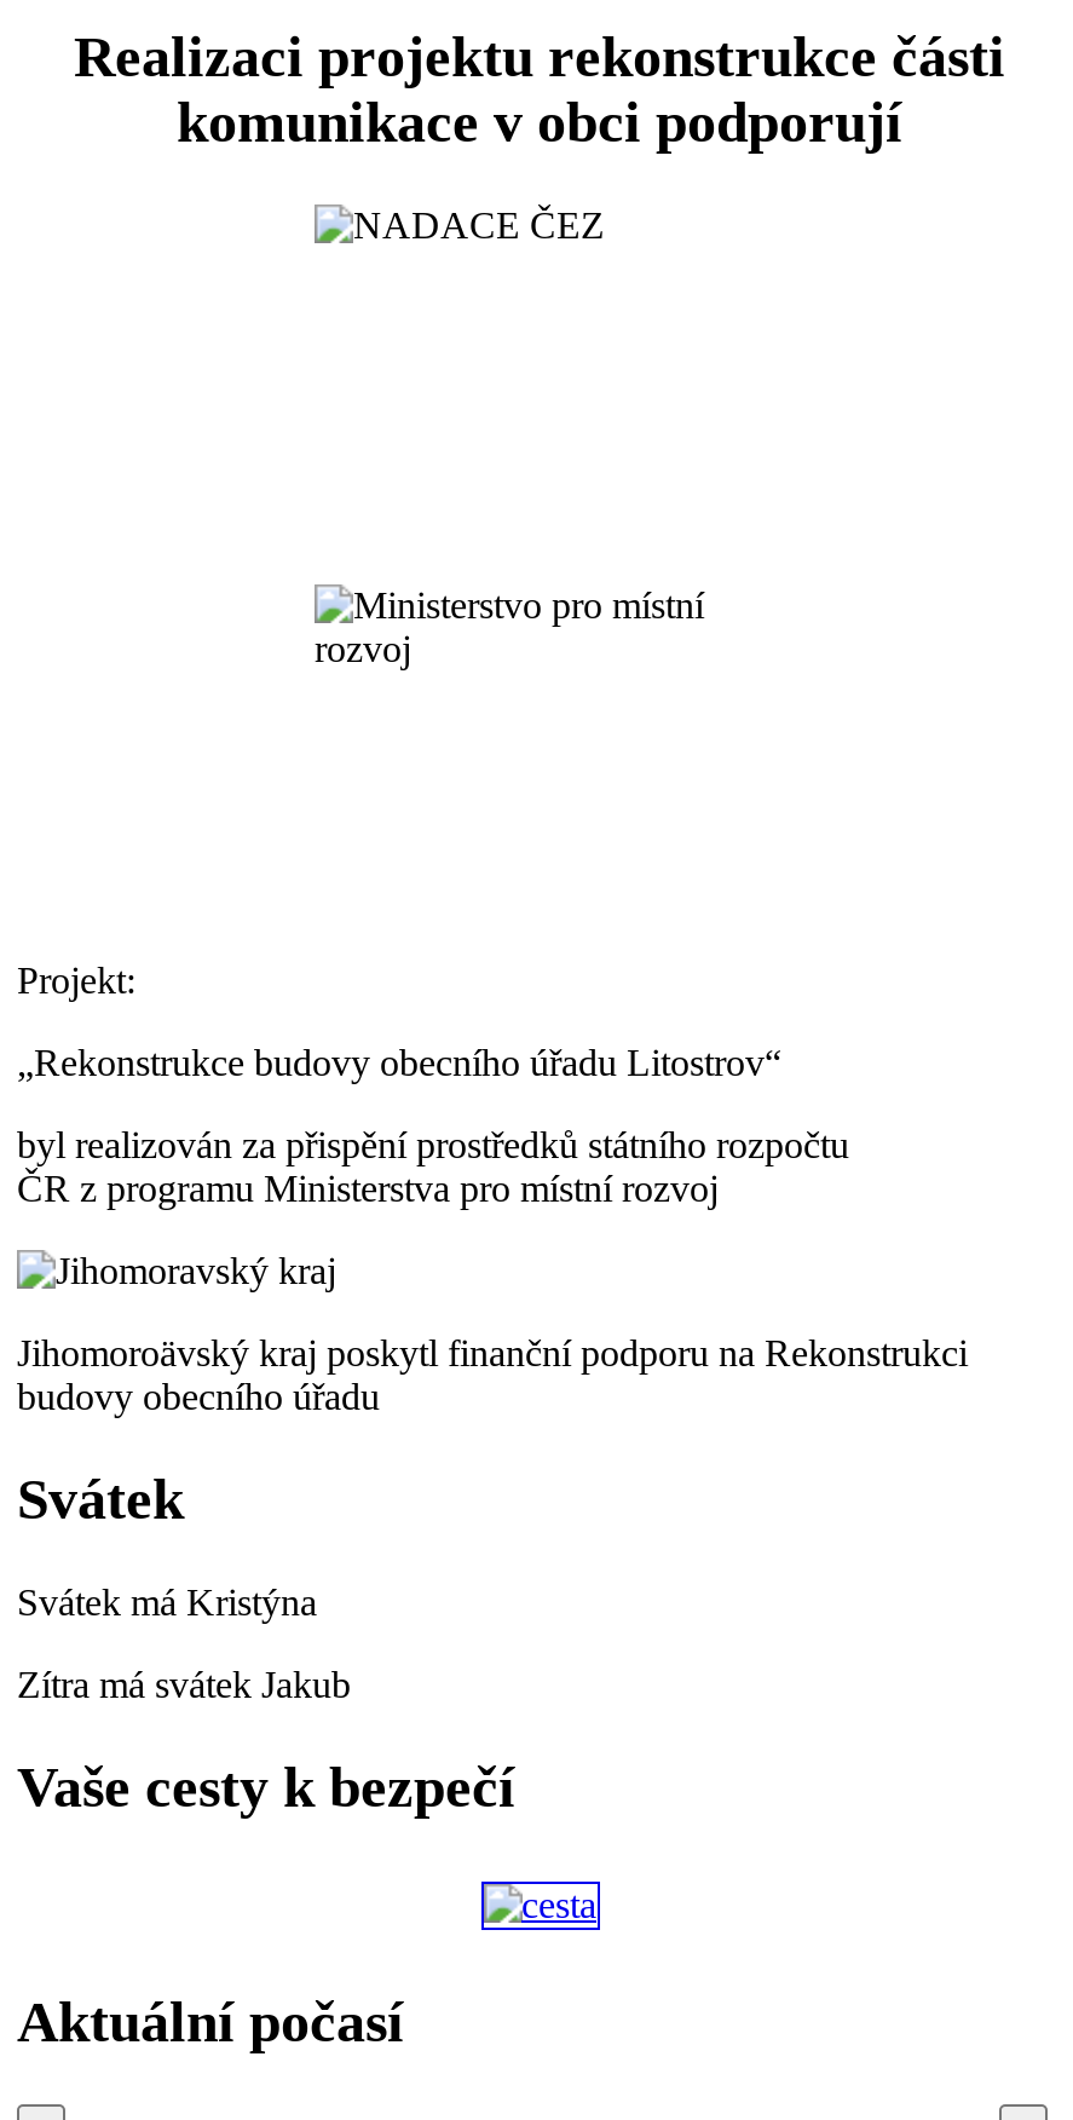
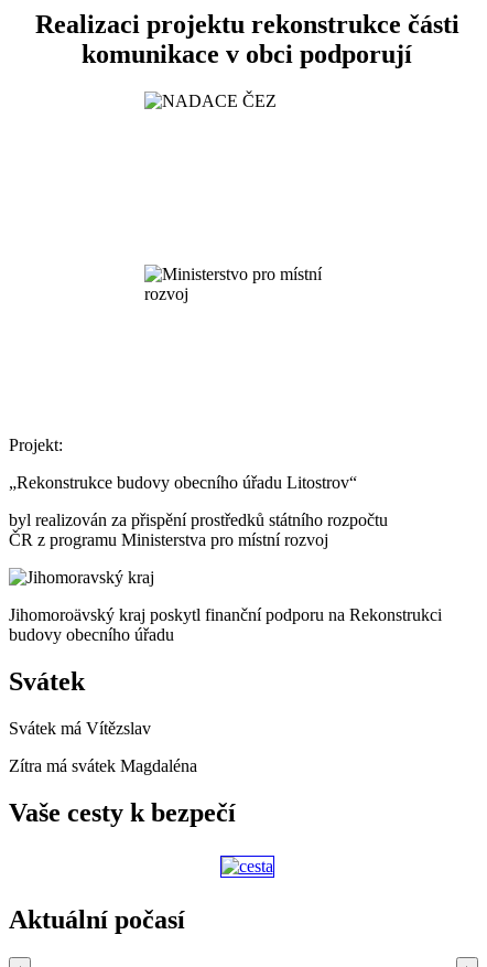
[17,1581,317,1622] Svátek má Kristýna -> [9,719,151,738] Svátek má Vítězslav
[17,1664,351,1705] Zítra má svátek Jakub -> [9,756,197,775] Zítra má svátek Magdaléna

